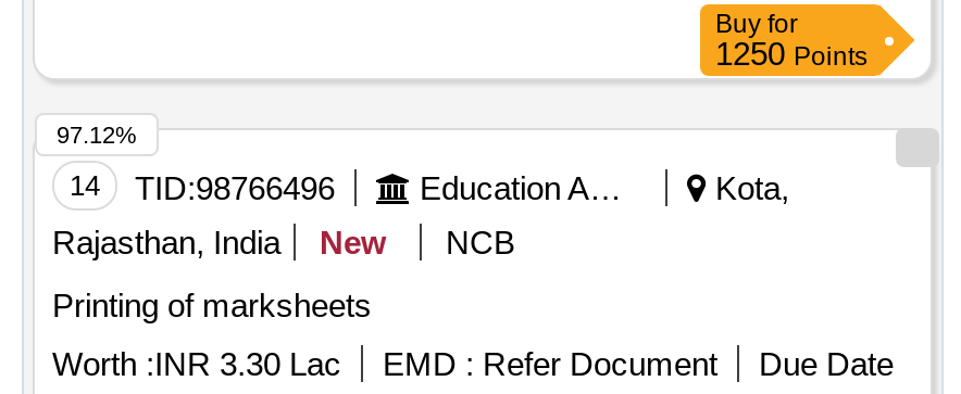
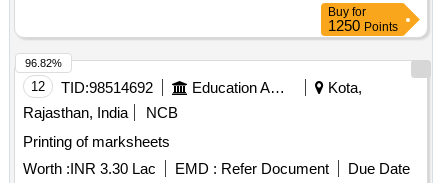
[57,122,137,148] 97.12% -> [25,57,62,69] 96.82%
[70,170,100,202] 14 -> [31,79,45,94] 12
[135,170,335,207] TID:98766496 -> [61,79,153,96] TID:98514692
[320,224,387,261] New -> none

